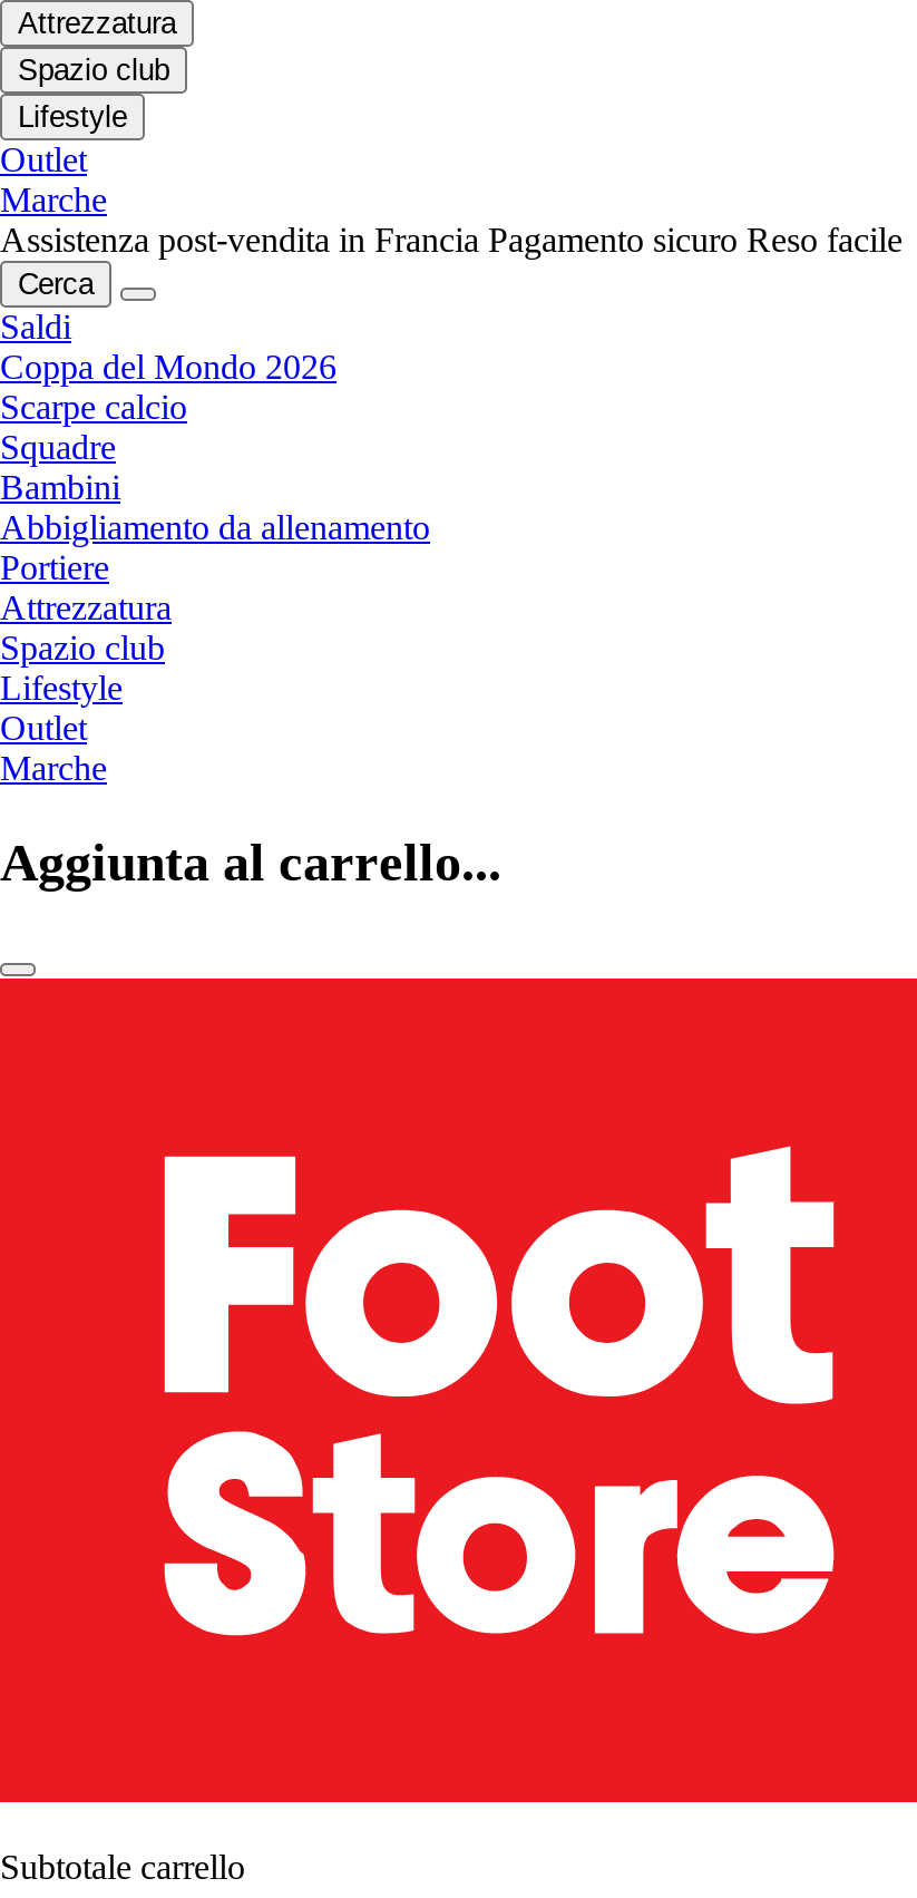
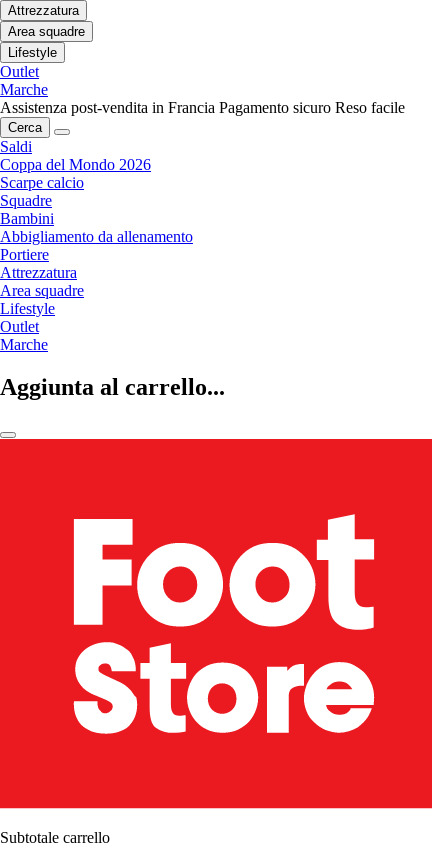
[18,55,169,88] Spazio club -> [8,24,85,39] Area squadre
[0,630,165,668] Spazio club -> [0,282,84,299] Area squadre

